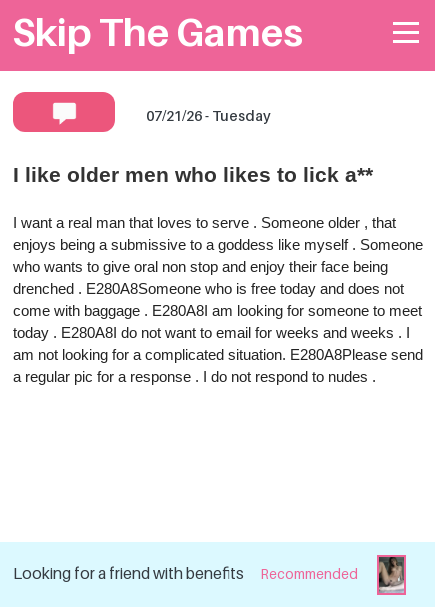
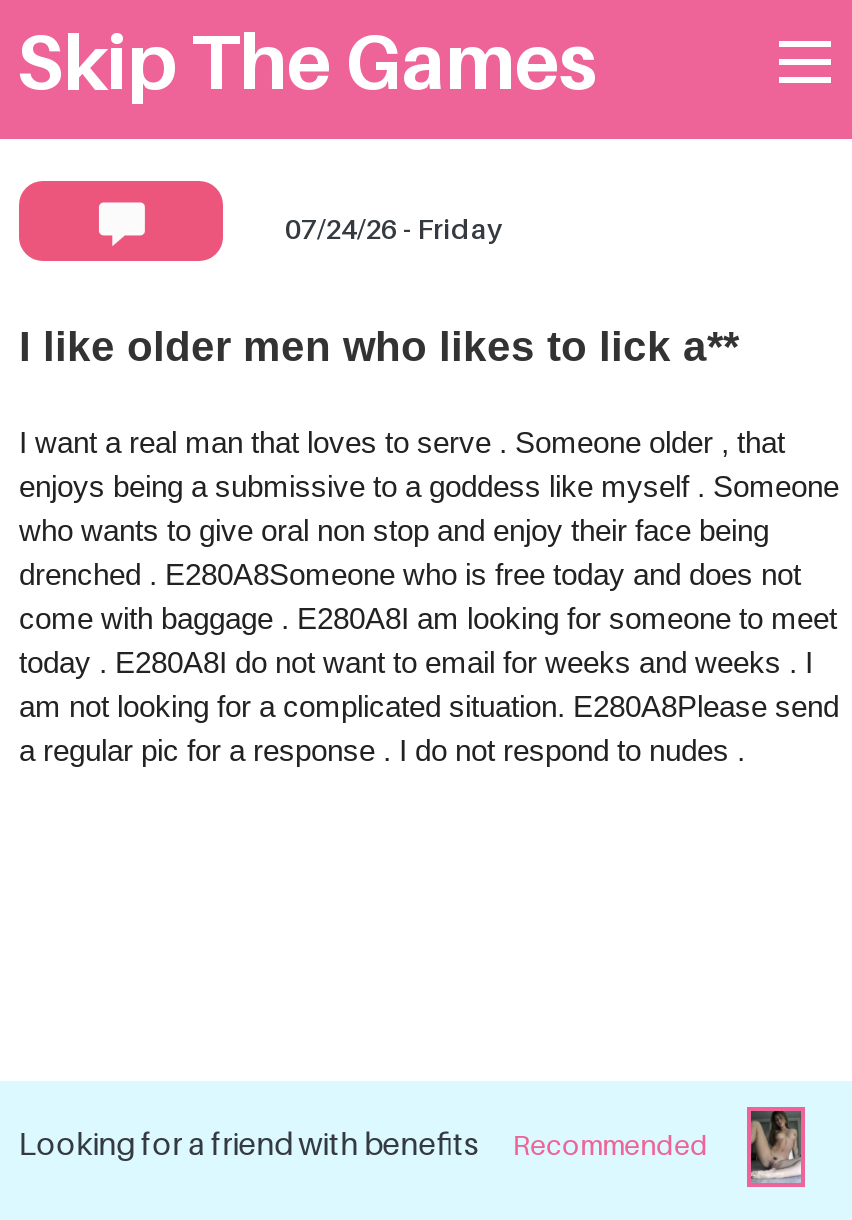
[146,106,271,123] 07/21/26 - Tuesday -> [285,210,503,244] 07/24/26 - Friday

